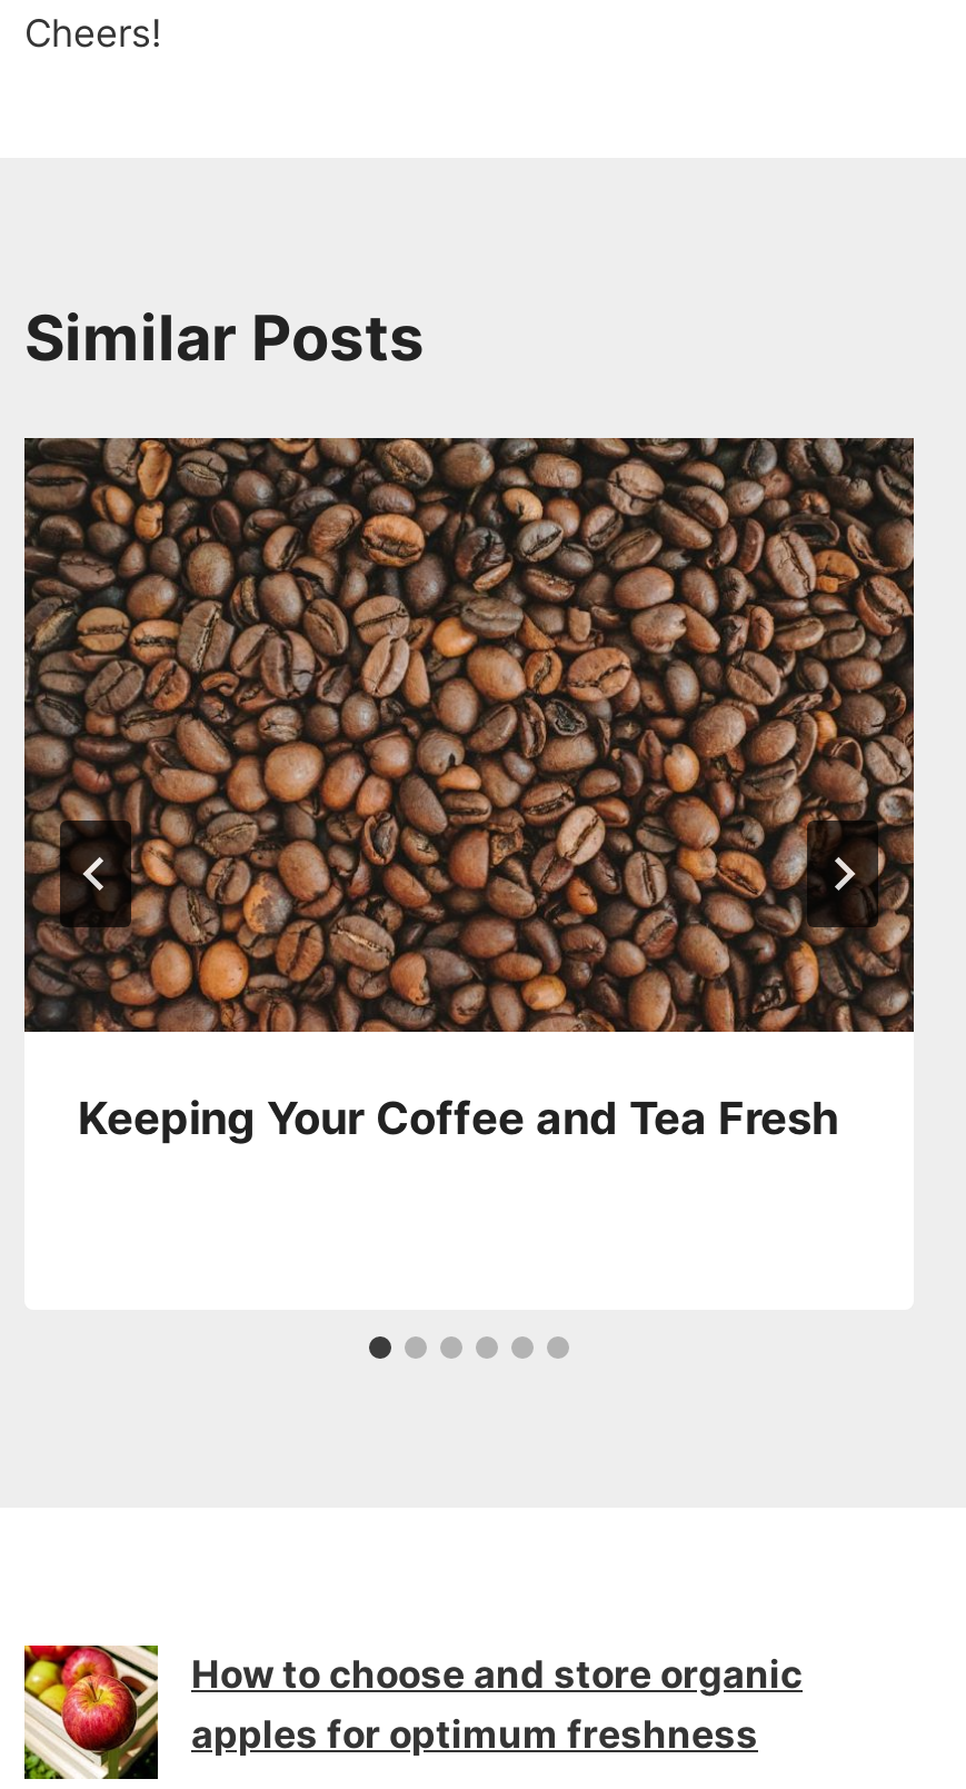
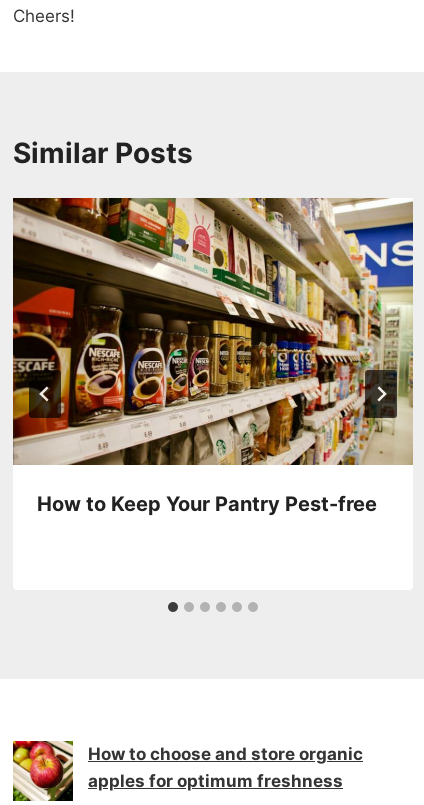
[22,436,916,1144] [image] | Keeping Your Coffee and Tea Fresh -> [12,197,414,516] [image] | How to Keep Your Pantry Pest-free

